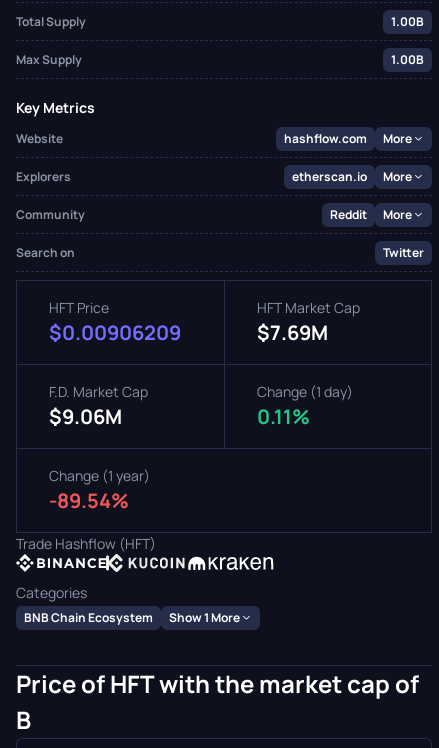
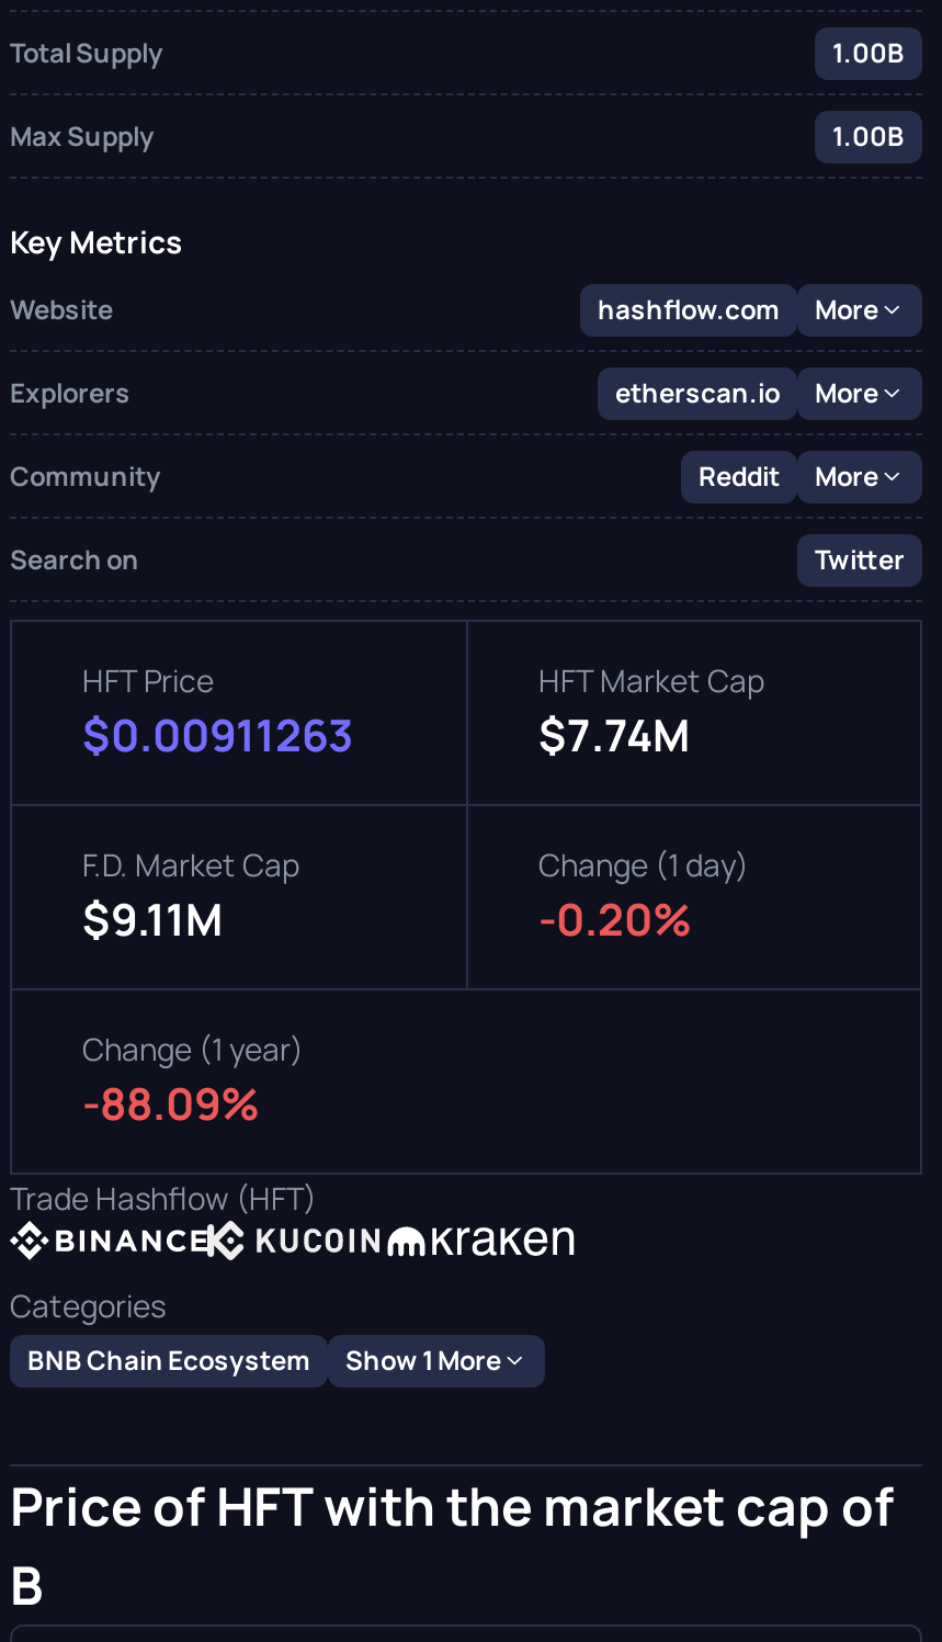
[49,319,181,346] $0.00906209 -> [82,705,354,765] $0.00911263
[257,319,328,346] $7.69M -> [538,705,690,765] $7.74M
[49,403,122,430] $9.06M -> [82,890,223,949] $9.11M
[257,403,310,430] 0.11% -> [538,890,692,949] -0.20%
[49,487,129,514] -89.54% -> [82,1074,260,1133] -88.09%

